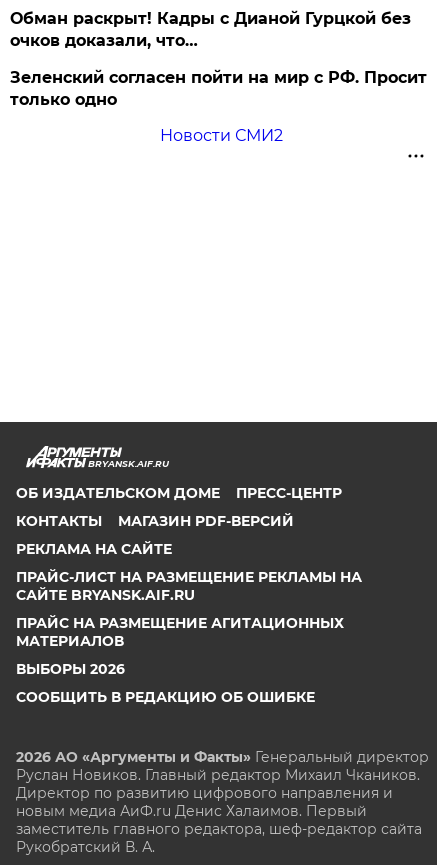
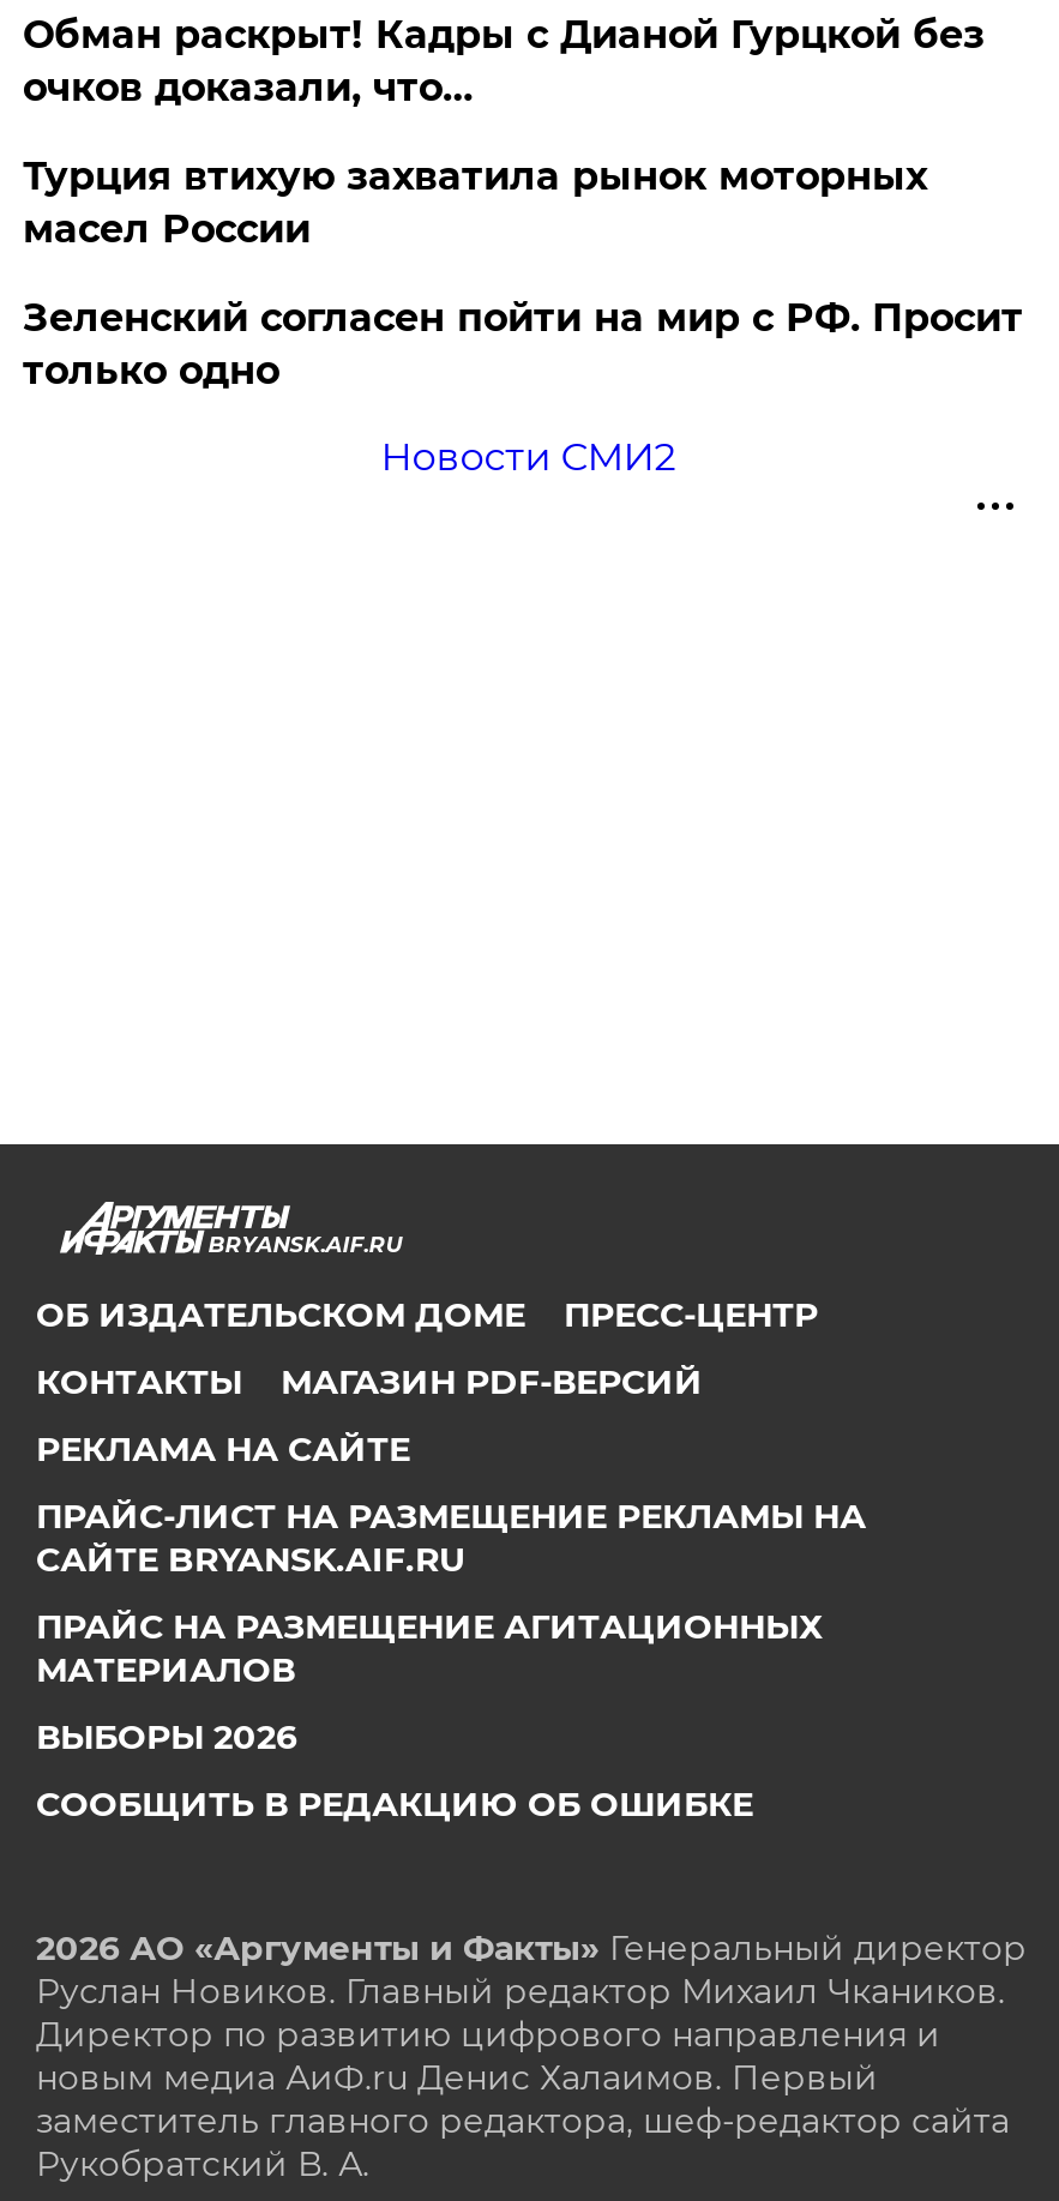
none -> [23,154,927,252] Турция втихую захватила рынок моторных | масел России

